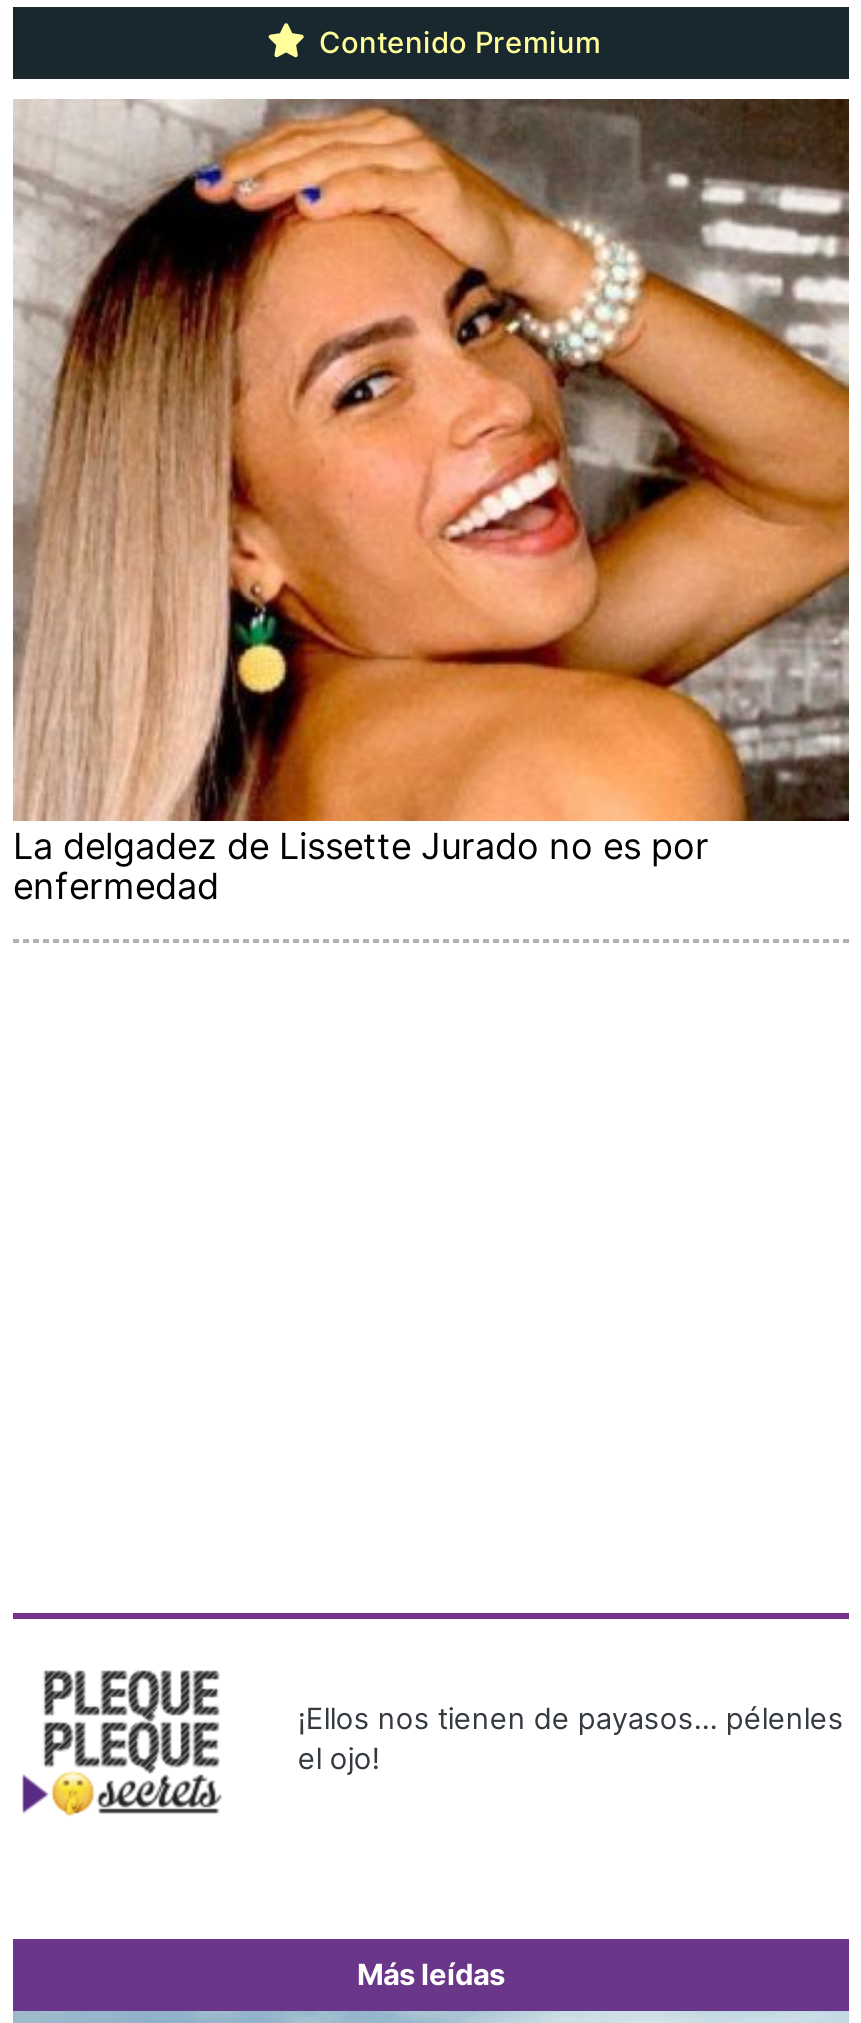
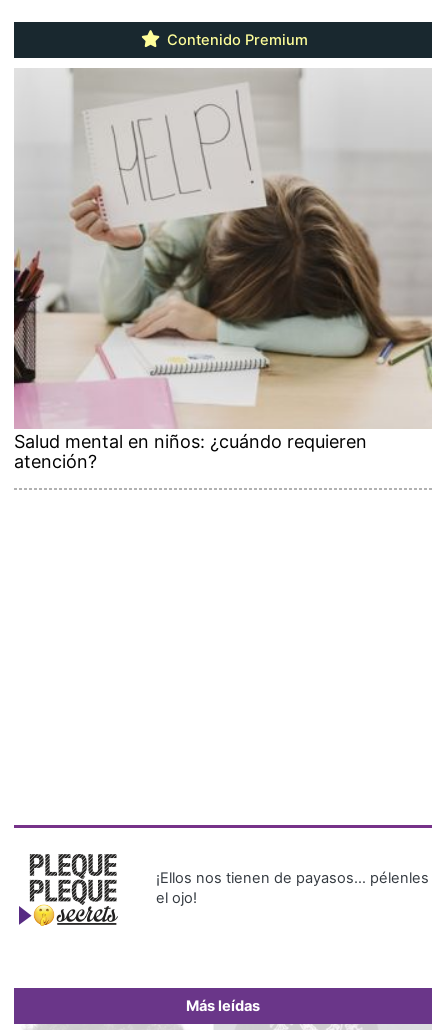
[11,97,851,908] [image] | La delgadez de Lissette Jurado no es por | enfermedad -> [13,68,432,472] [image] | Salud mental en niños: ¿cuándo requieren | atención?

